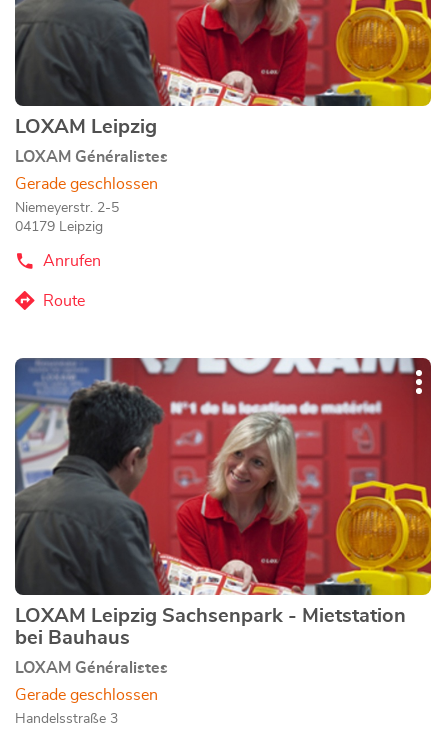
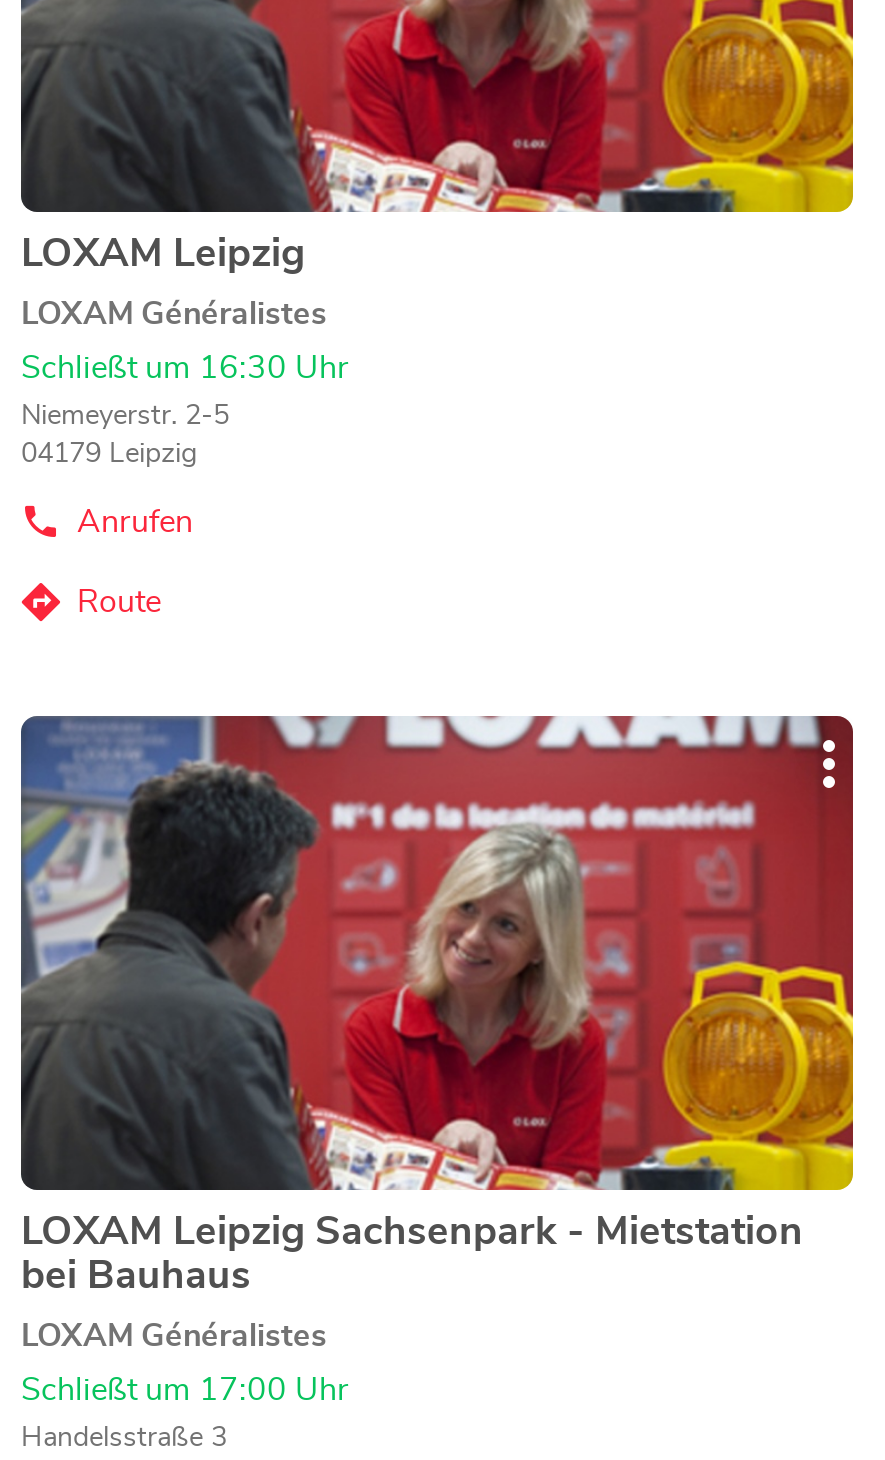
[15,176,158,192] Gerade geschlossen -> [21,352,349,384] Schließt um 16:30 Uhr
[15,687,158,703] Gerade geschlossen -> [21,1374,349,1406] Schließt um 17:00 Uhr

